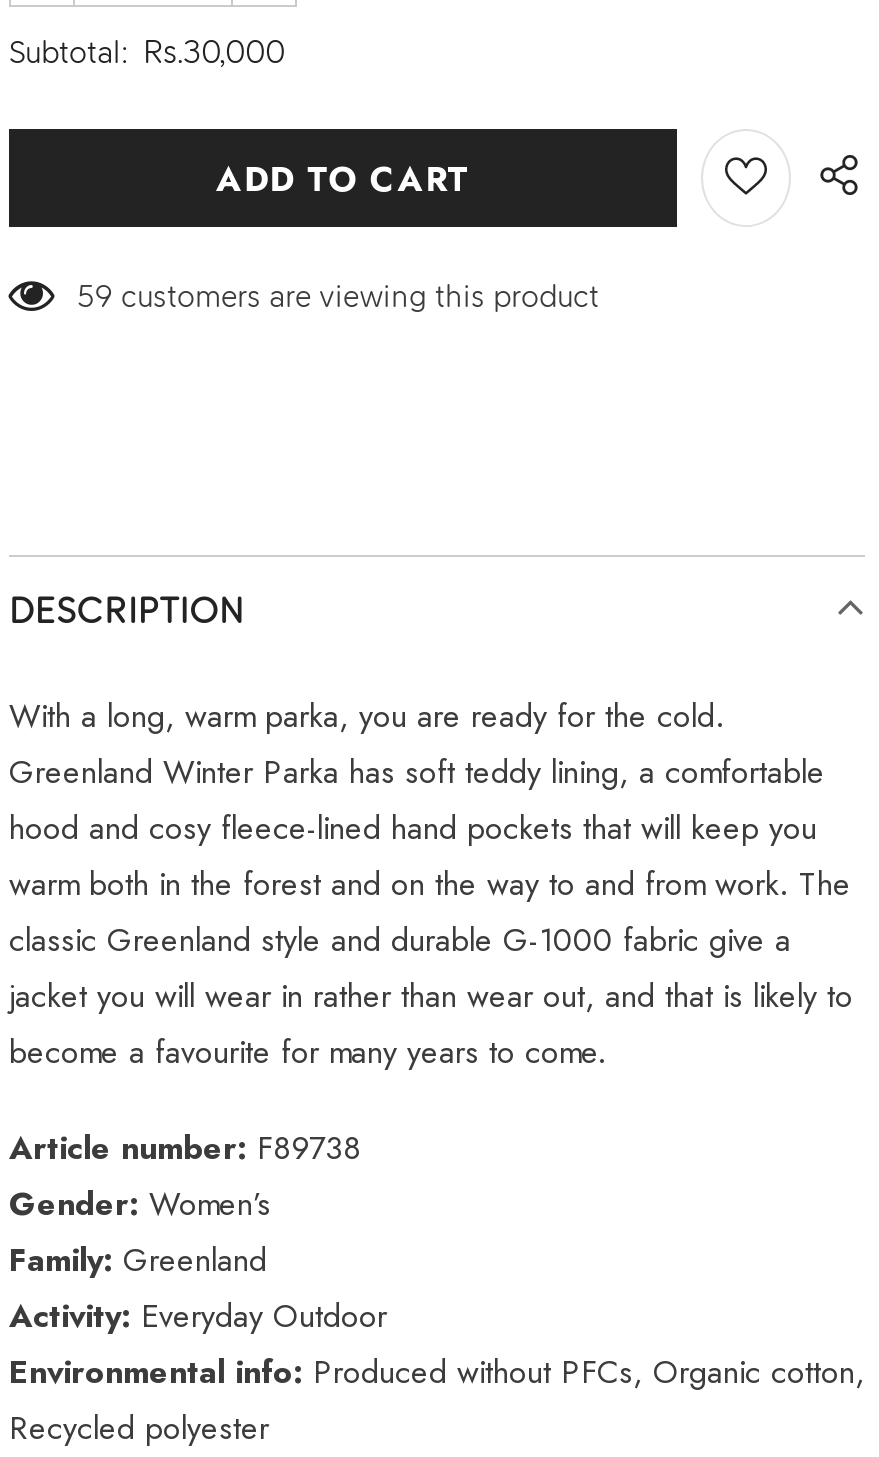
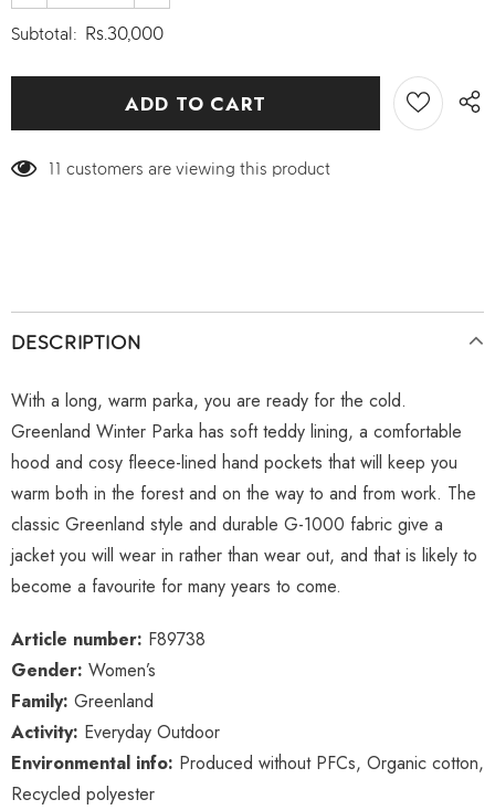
[77,277,599,315] 59 customers are viewing this product -> [49,158,330,179] 11 customers are viewing this product

